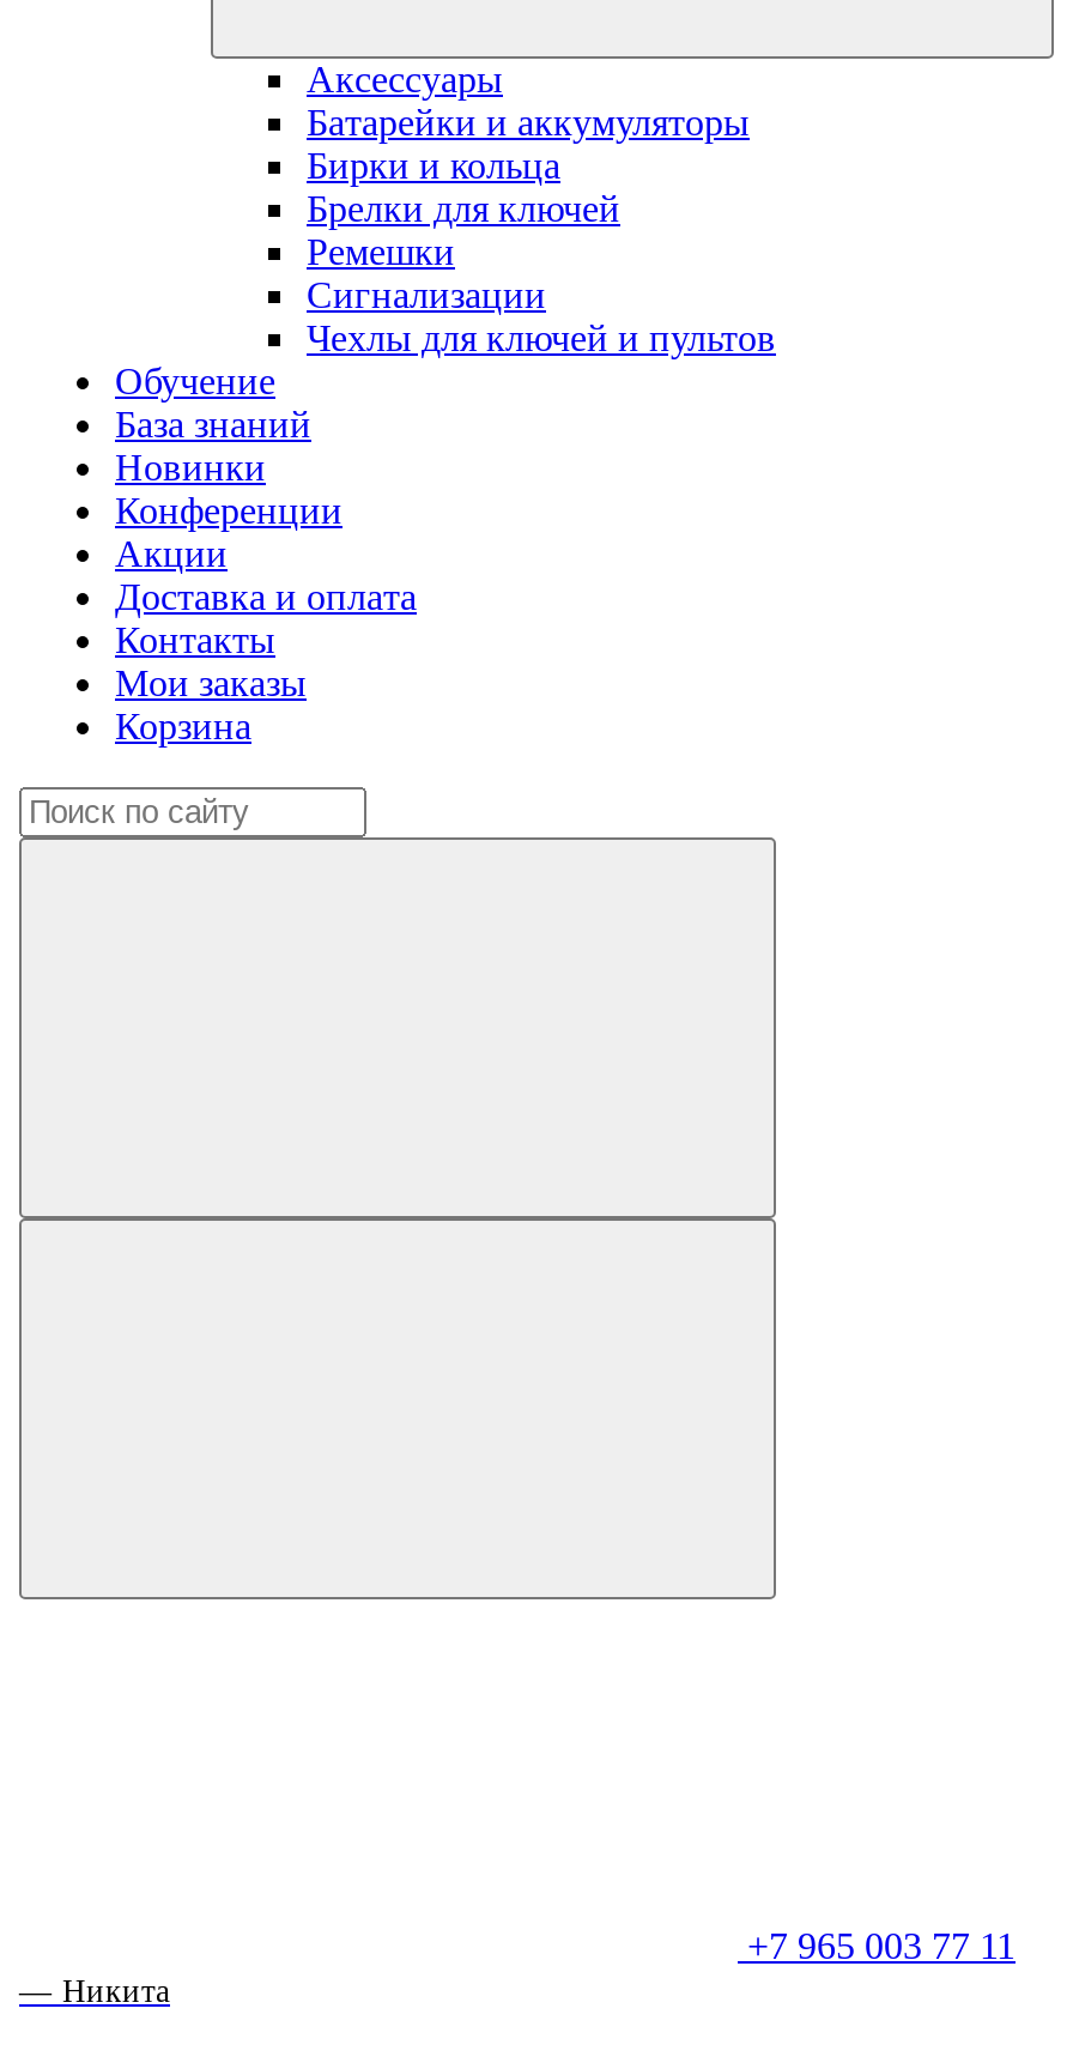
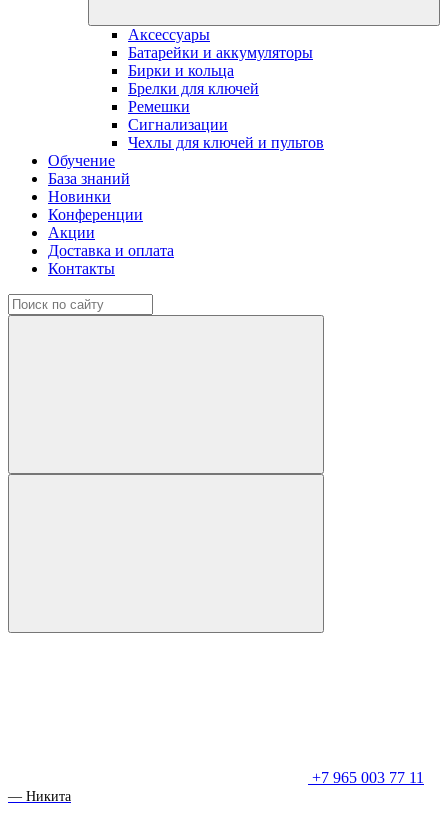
[115,662,307,746] Мои заказы | Корзина -> none

